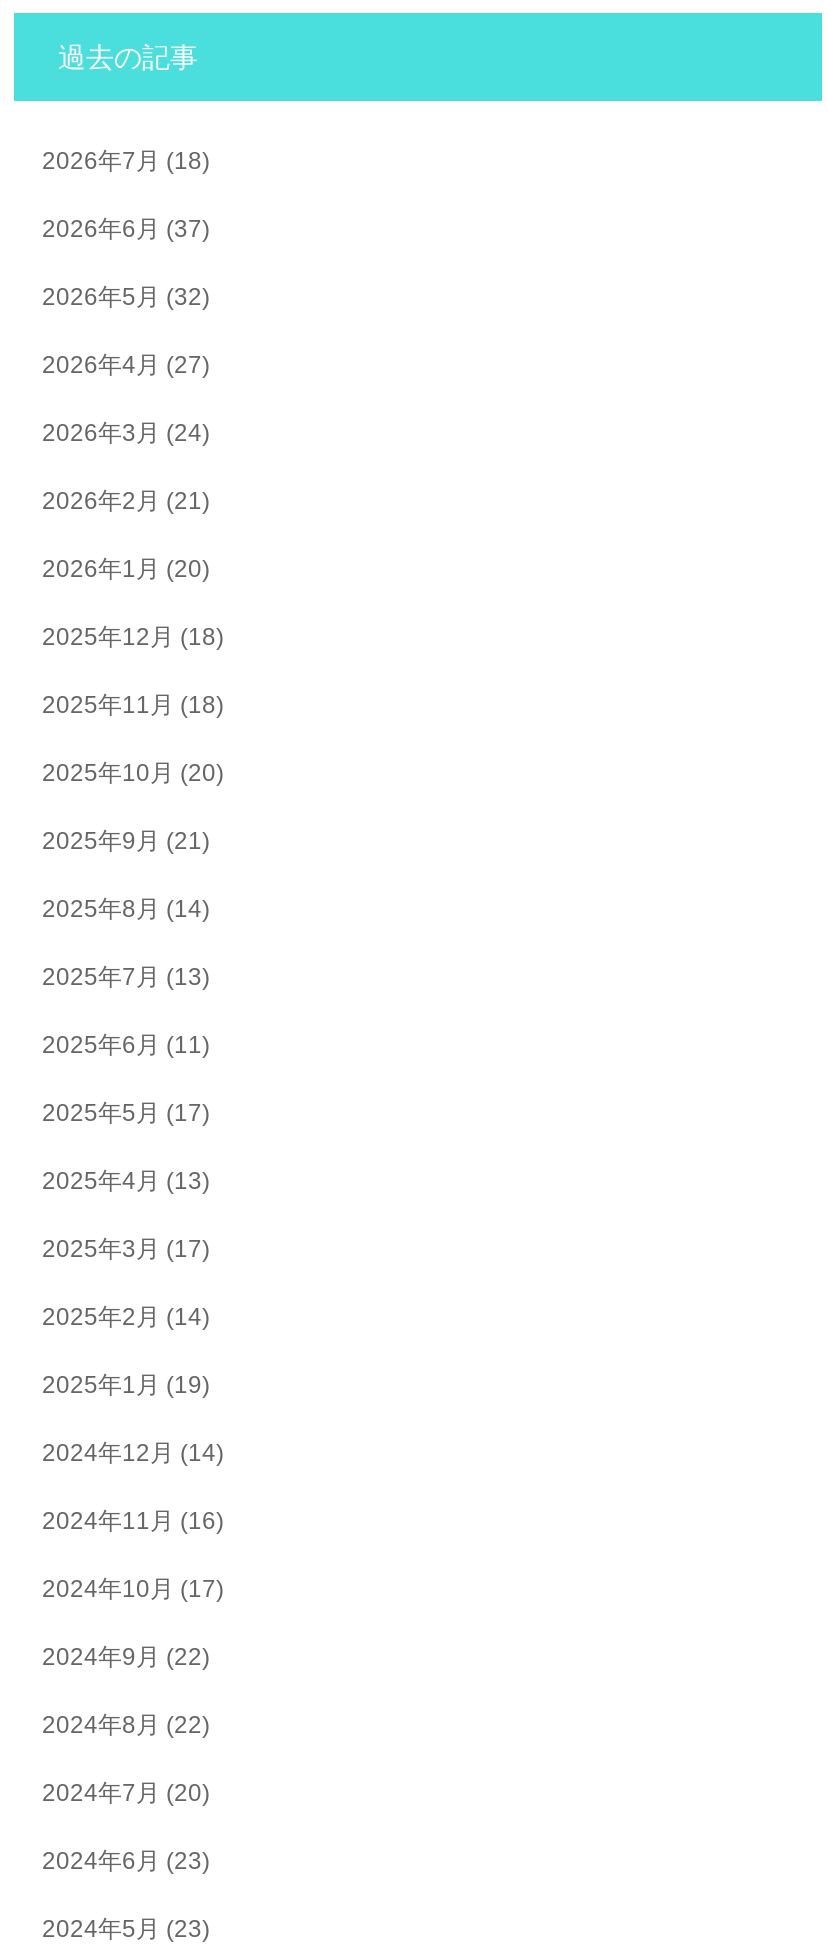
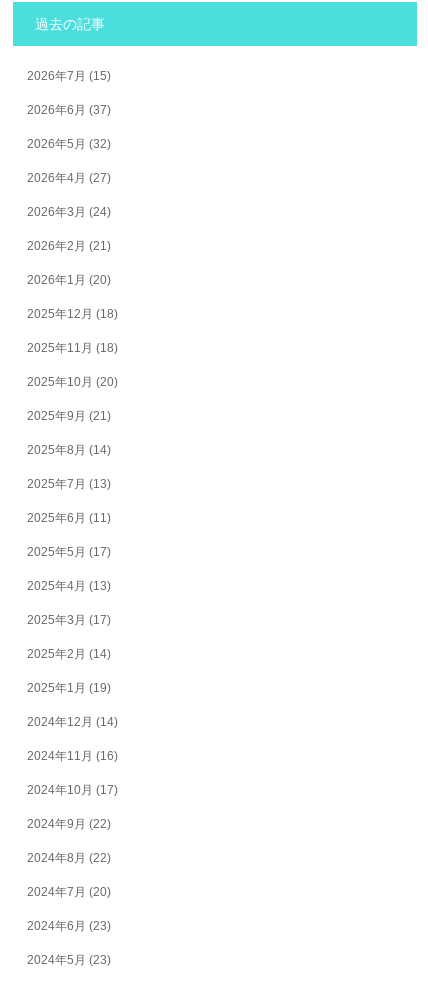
[42,147,210,175] 2026年7月(18) -> [27,69,111,83] 2026年7月(15)

